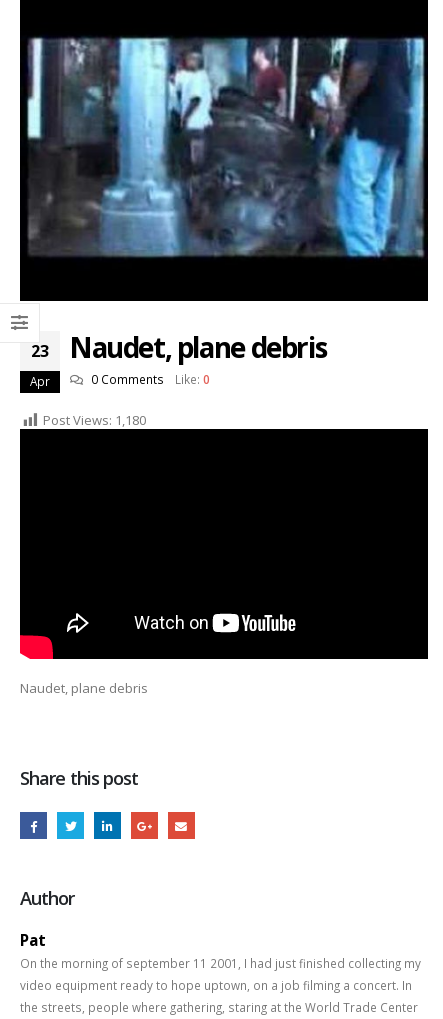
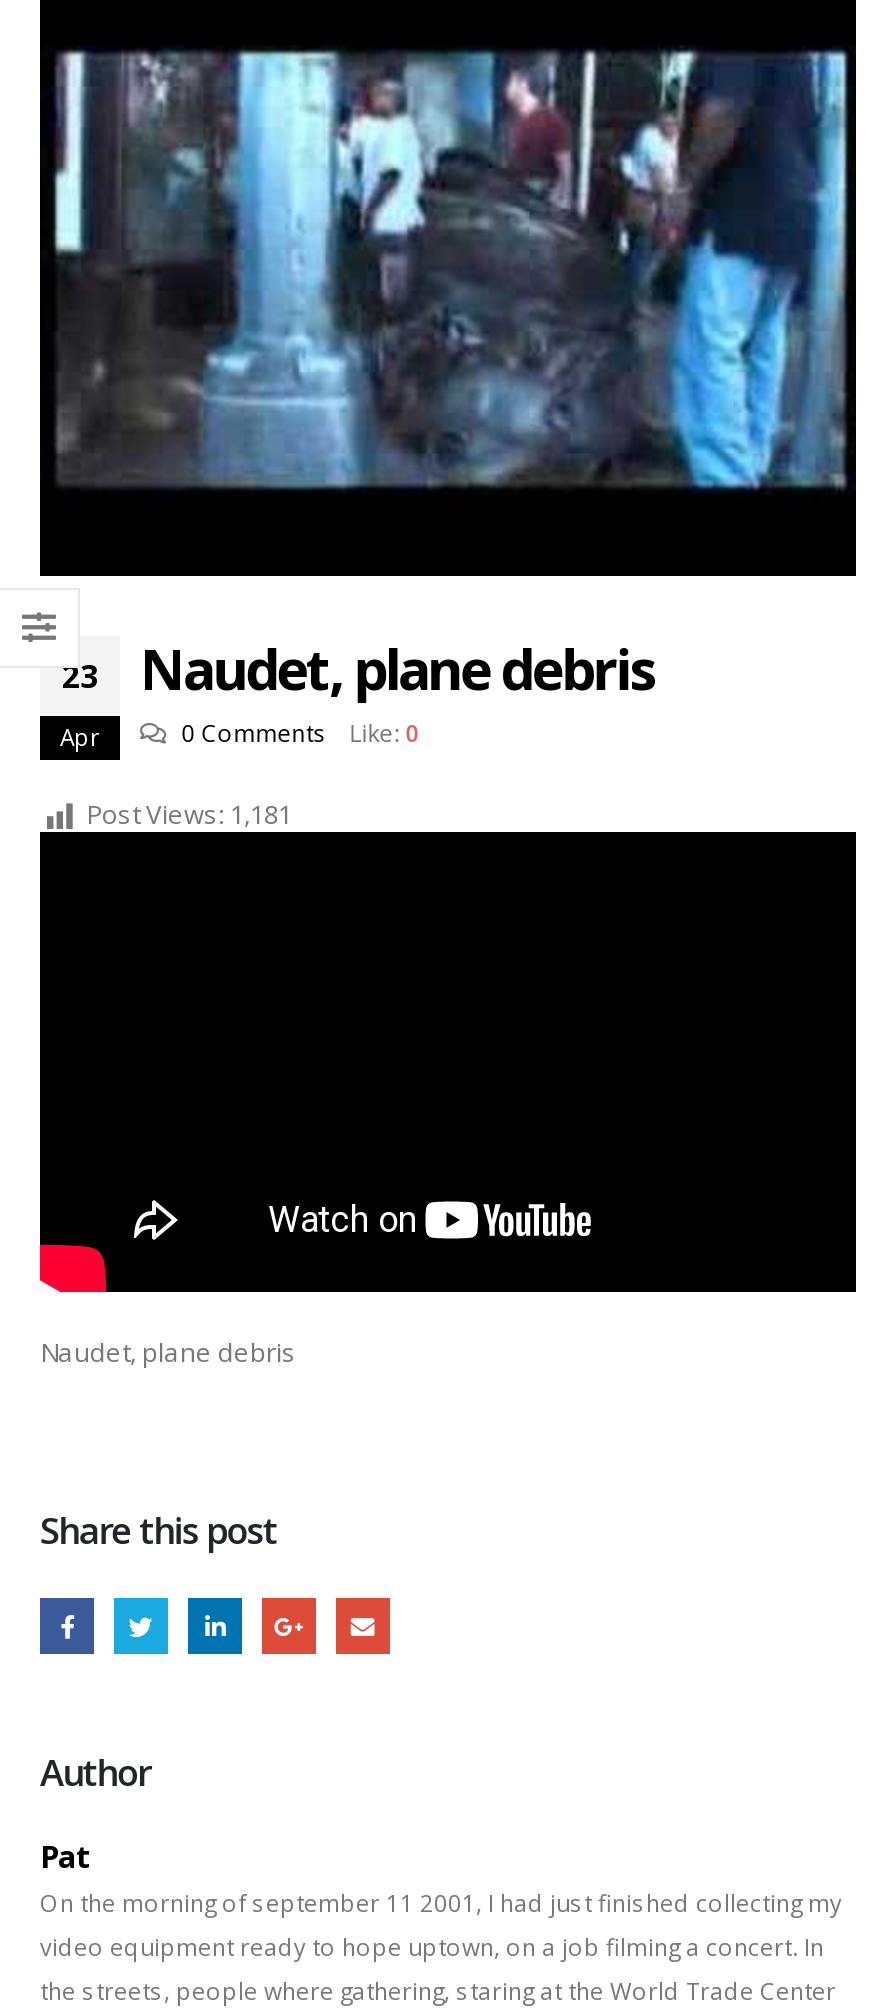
[43,411,146,429] Post Views: 1,180 -> [86,796,292,832] Post Views: 1,181

